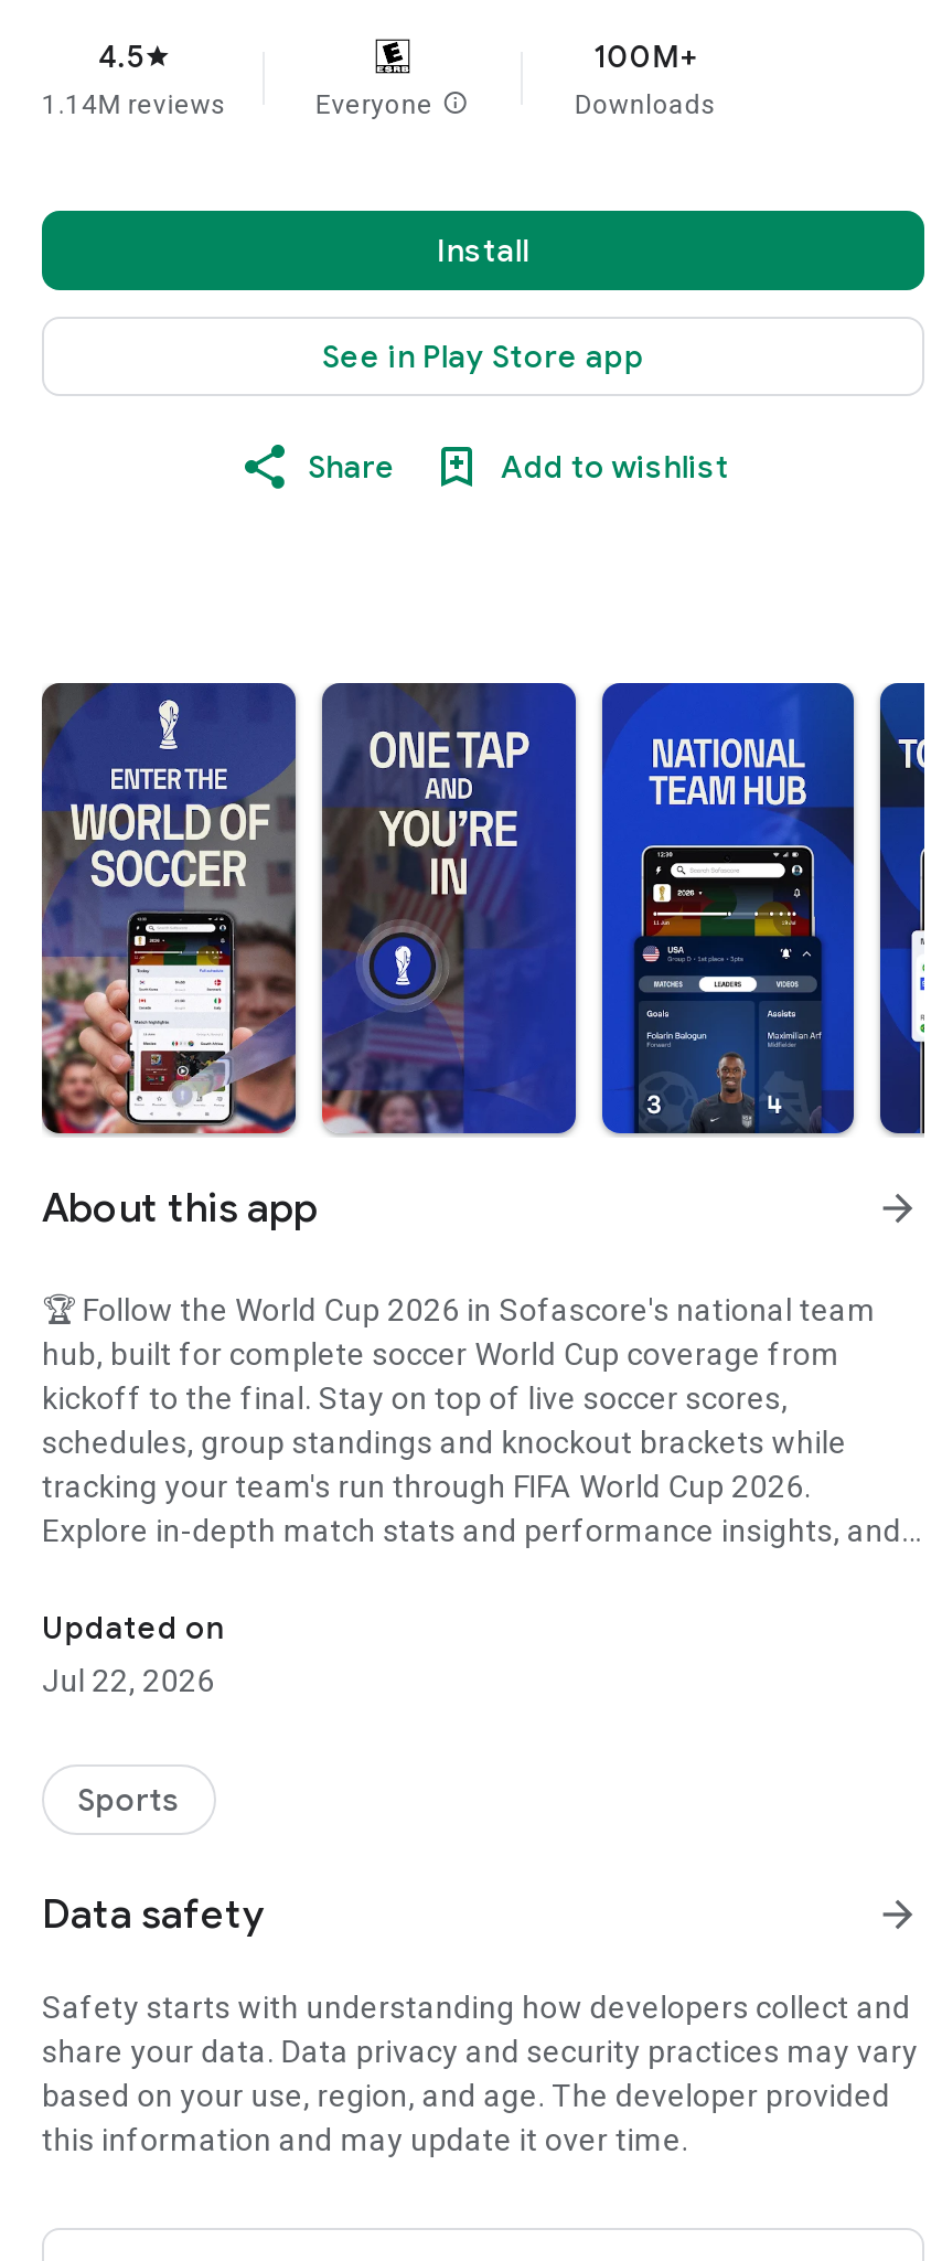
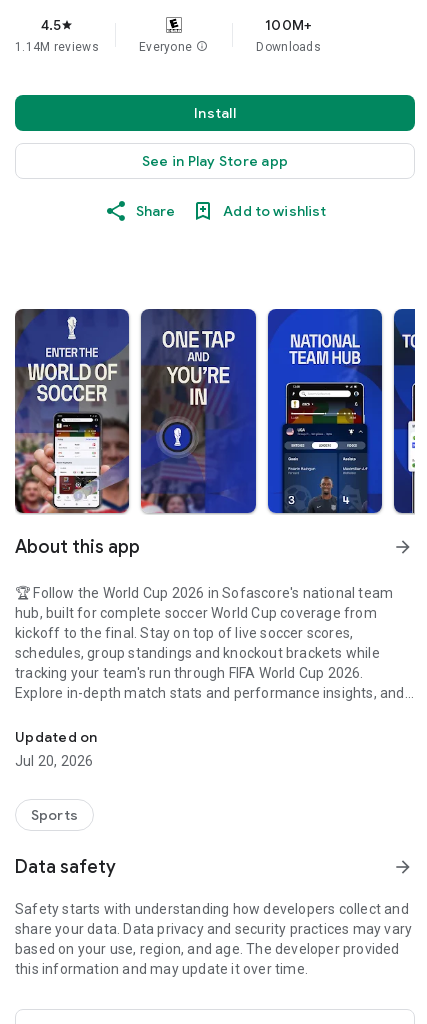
[42,1663,215,1698] Jul 22, 2026 -> [15,753,93,769] Jul 20, 2026

